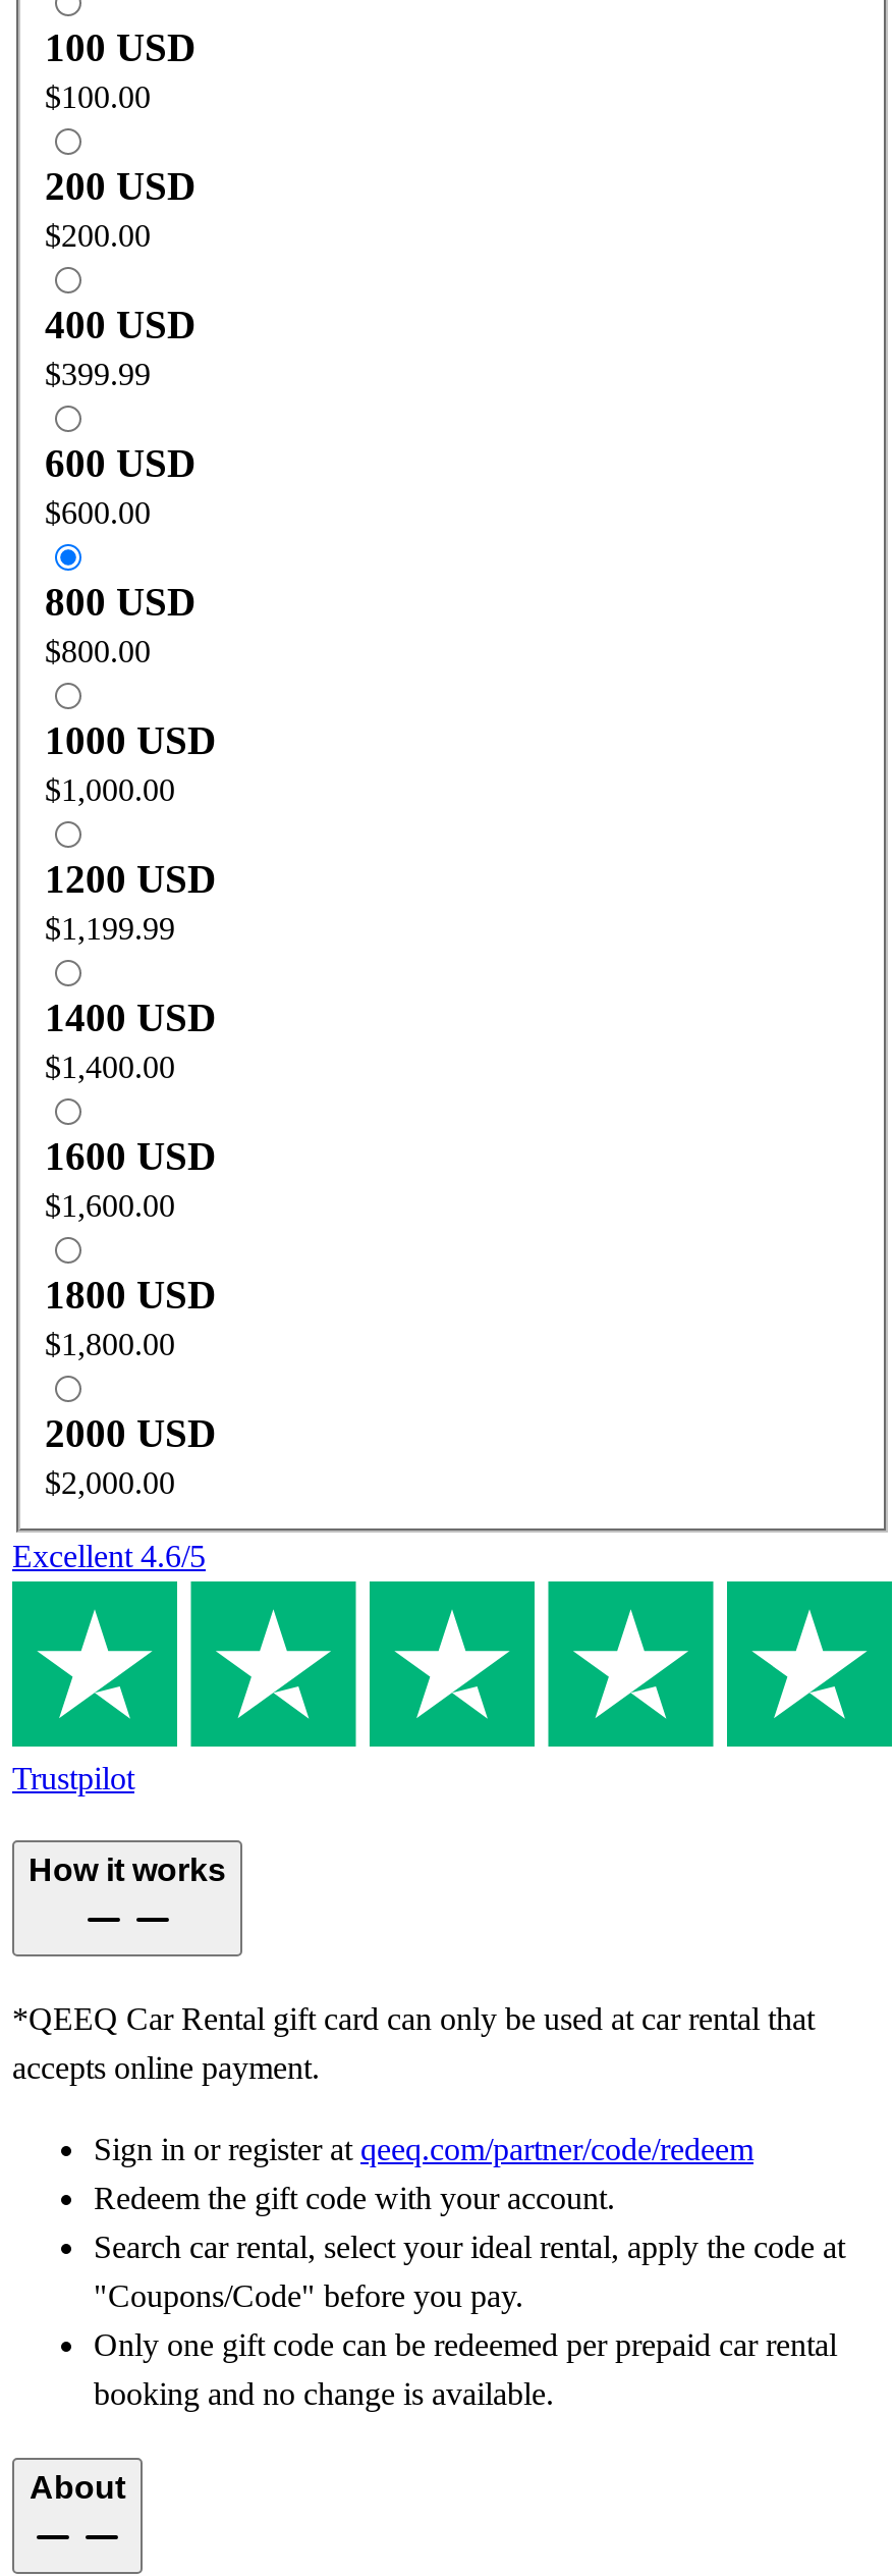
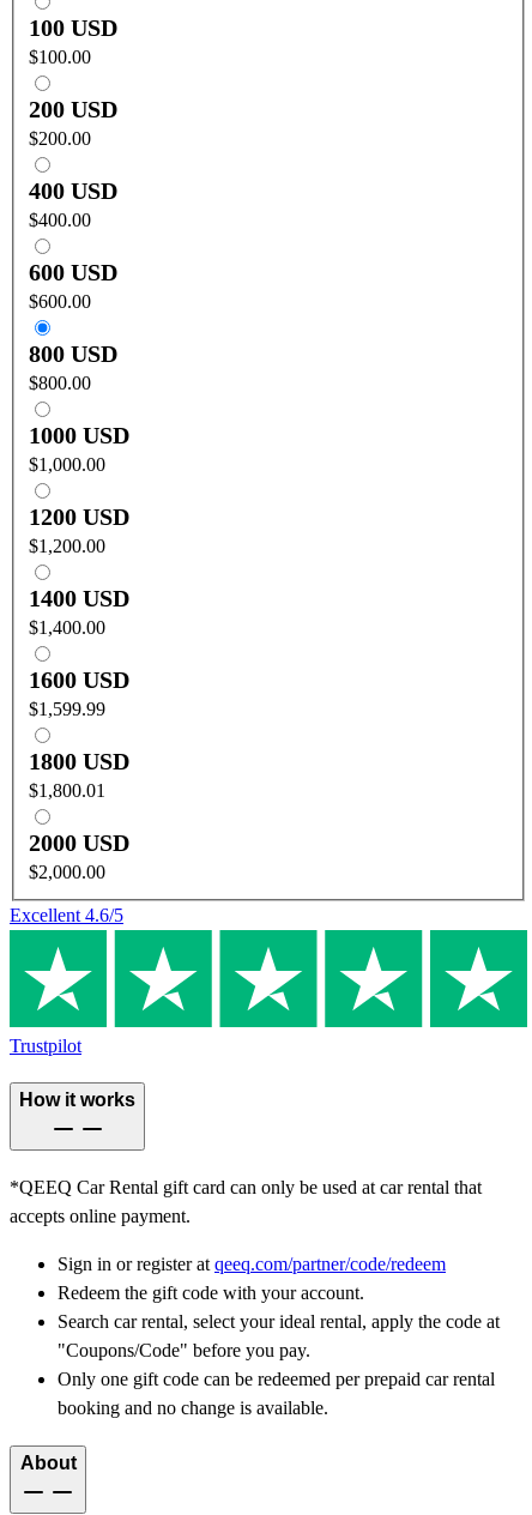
[45,356,151,391] $399.99 -> [29,209,91,230] $400.00
[45,910,175,945] $1,199.99 -> [29,535,105,556] $1,200.00
[45,1188,175,1222] $1,600.00 -> [29,698,105,719] $1,599.99
[45,1326,175,1361] $1,800.00 -> [29,780,105,800] $1,800.01

